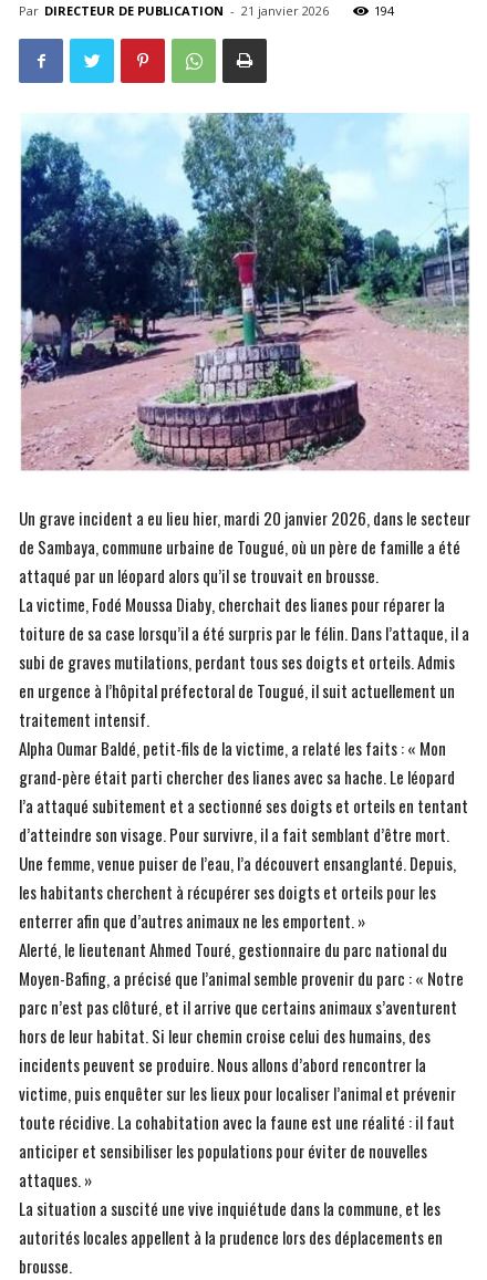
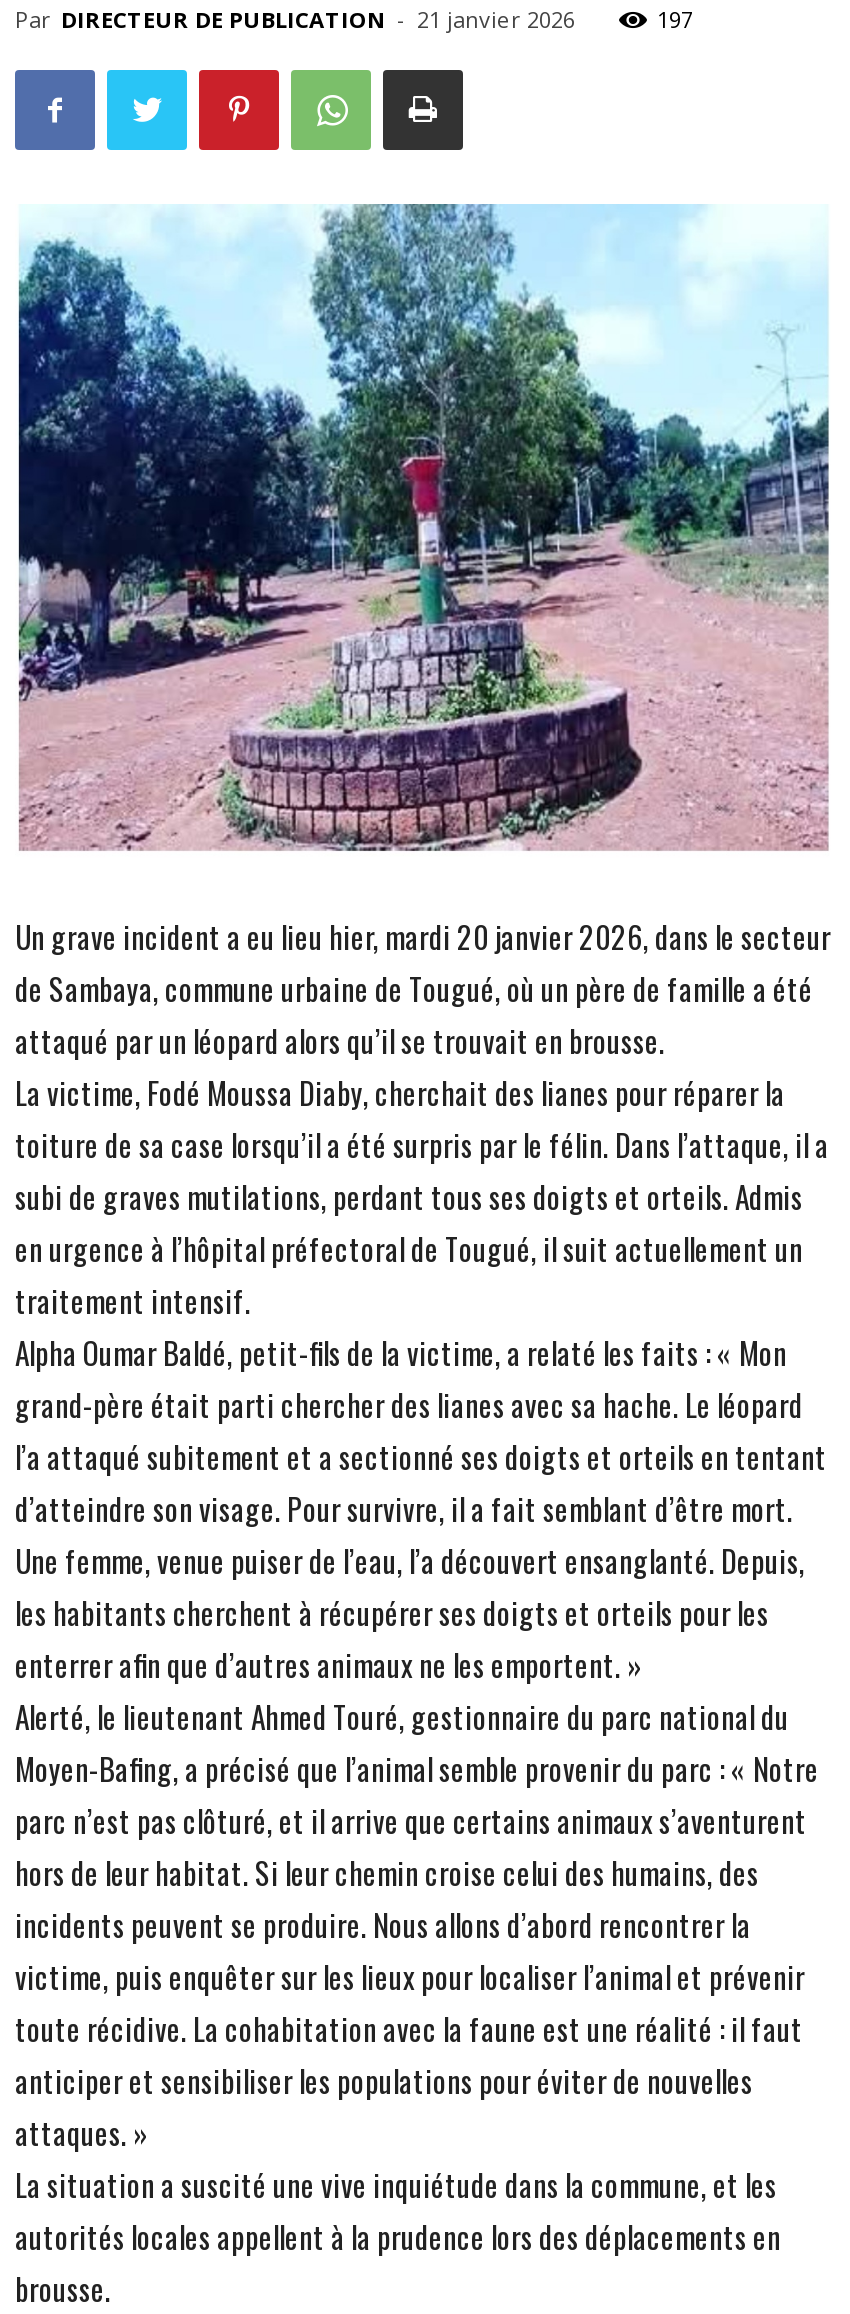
[374,2,394,19] 194 -> [657,4,693,34] 197

